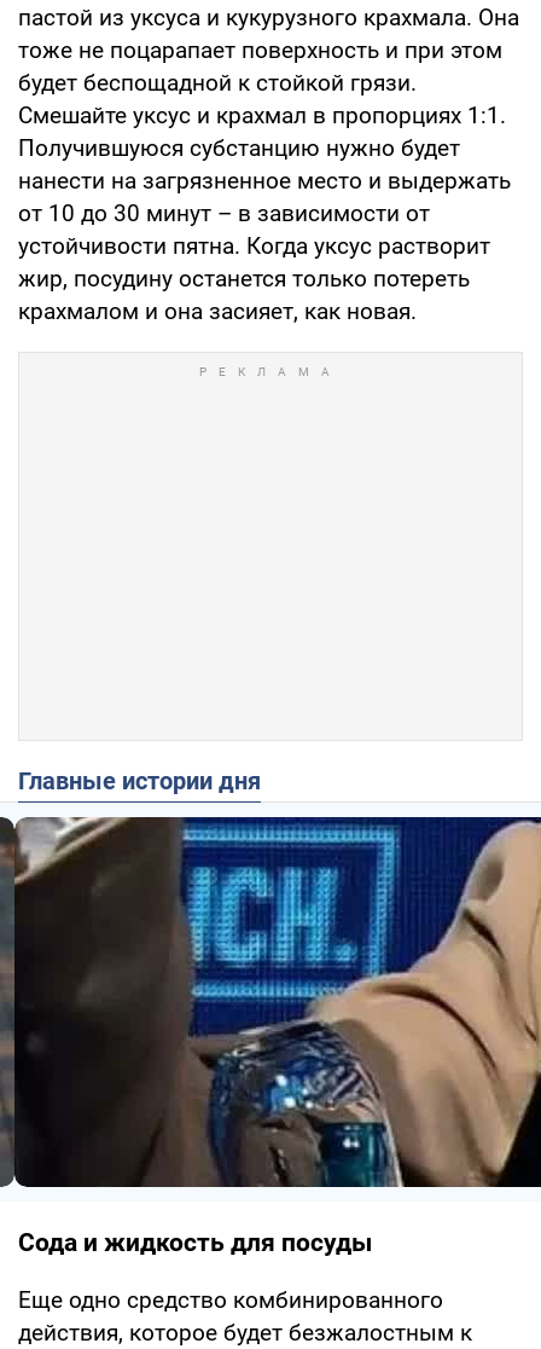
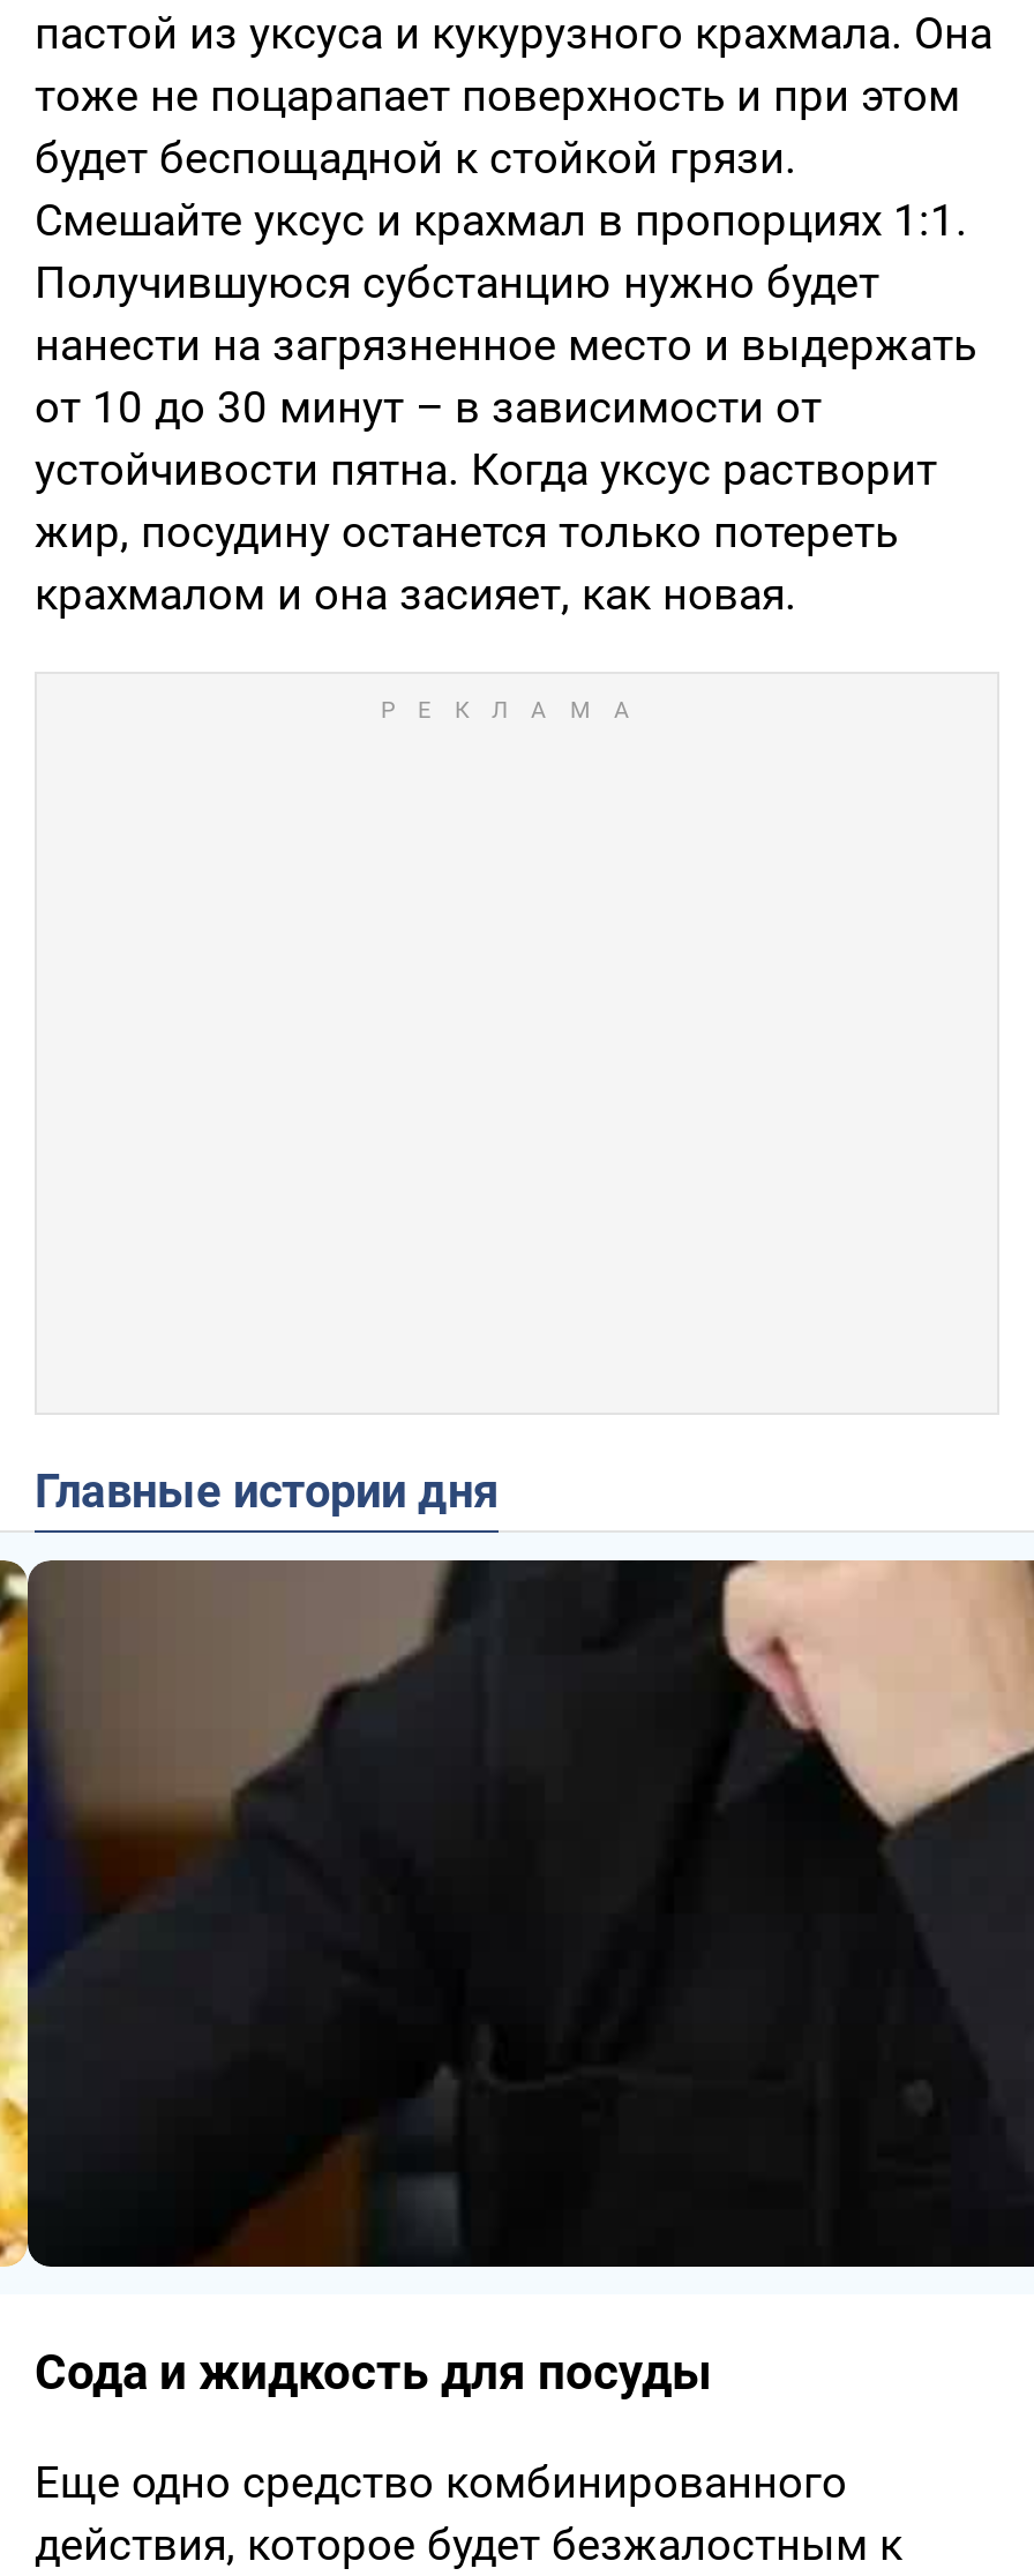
[4,816,537,1188] [image] -> [7,1558,1027,2269] [image]

